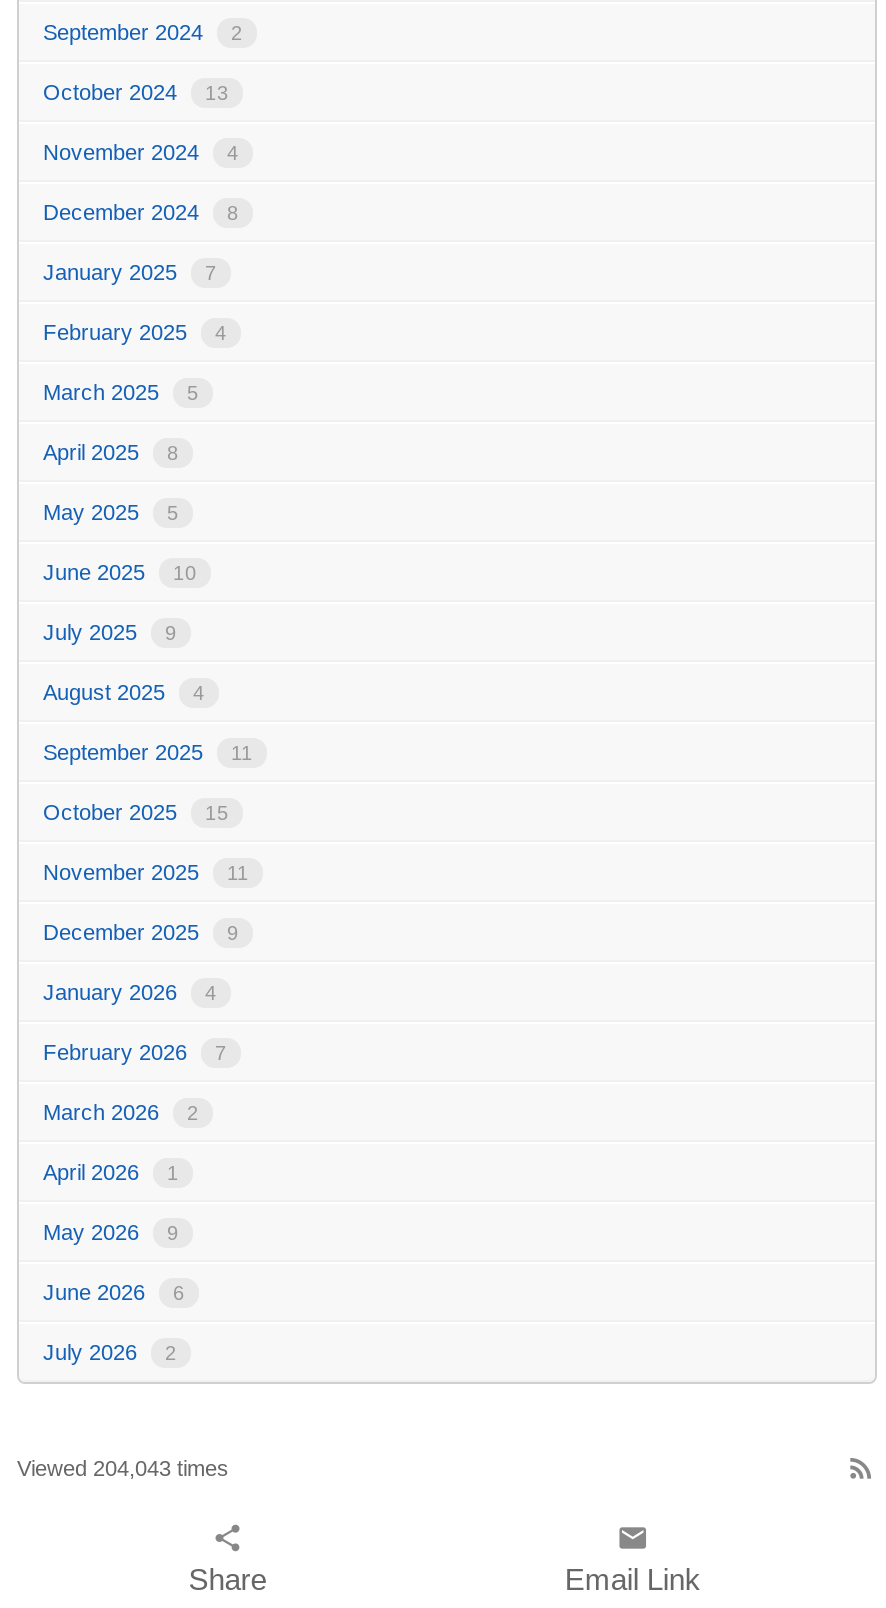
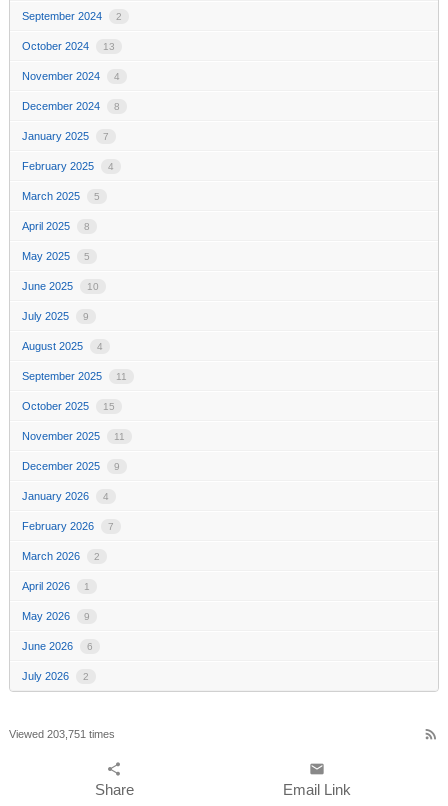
[17,1456,229,1480] Viewed 204,043 times -> [9,728,115,740] Viewed 203,751 times

